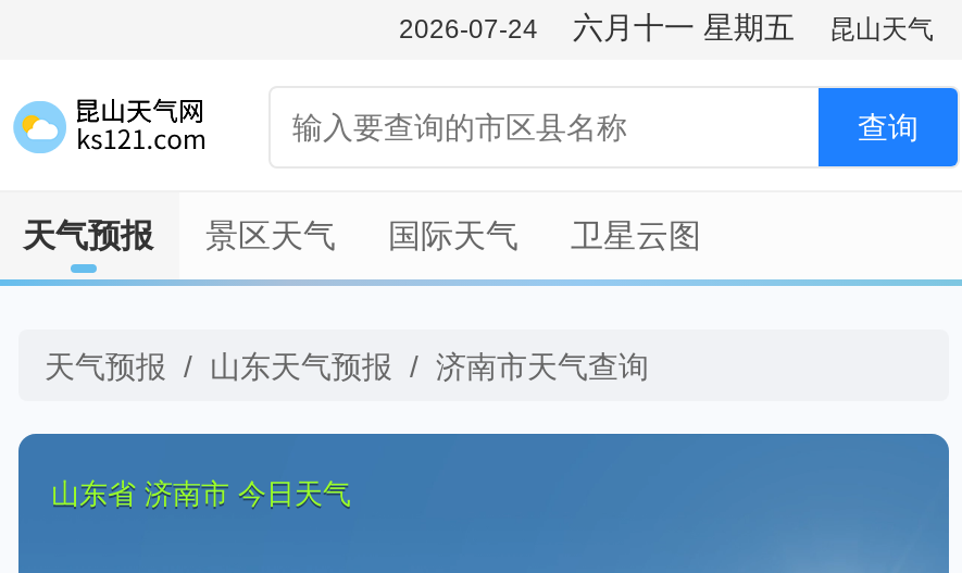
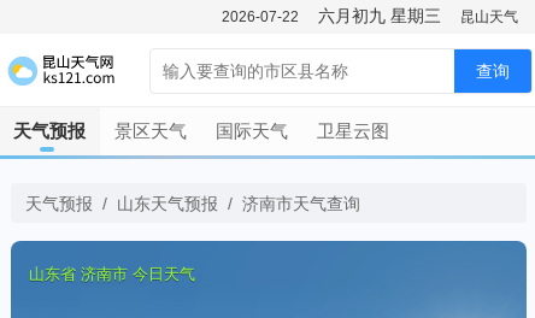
[399,14,538,45] 2026-07-24 -> [222,8,299,25] 2026-07-22
[573,10,795,45] 六月十一 星期五 -> [318,6,441,25] 六月初九 星期三

